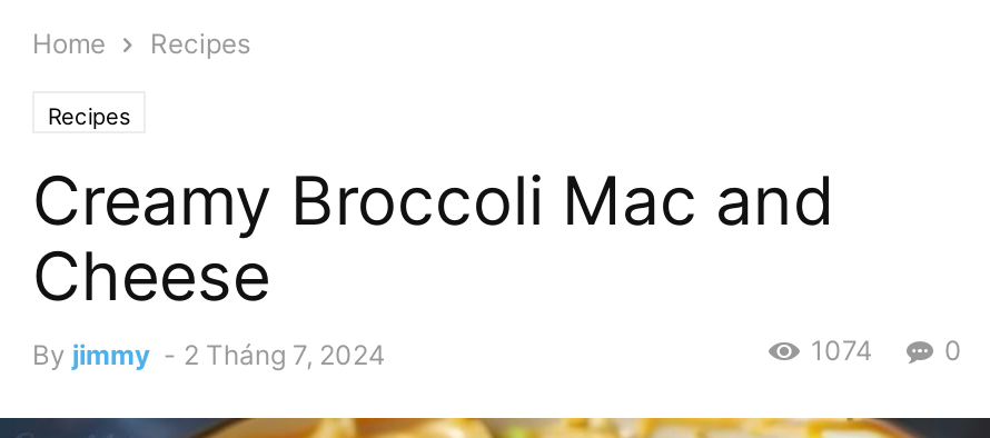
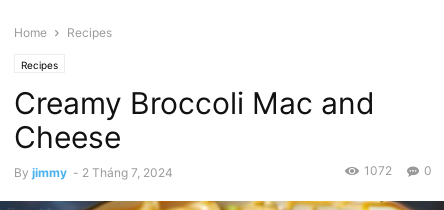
[811,334,873,367] 1074 -> [364,163,392,178] 1072

